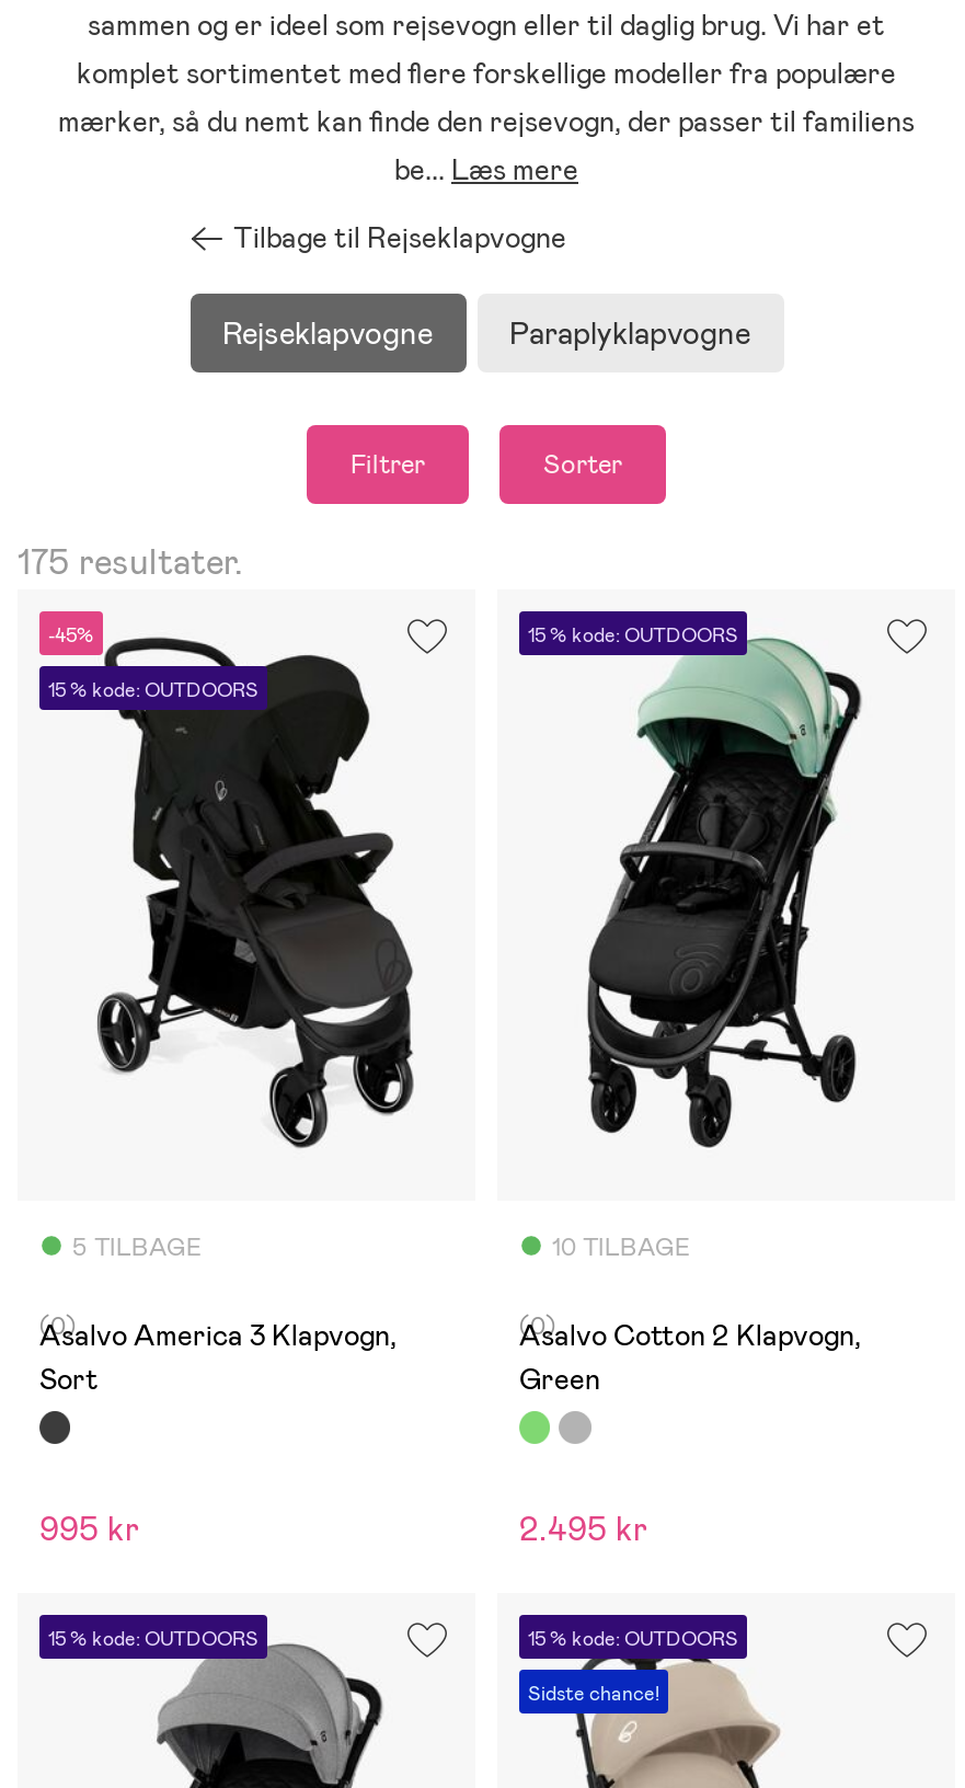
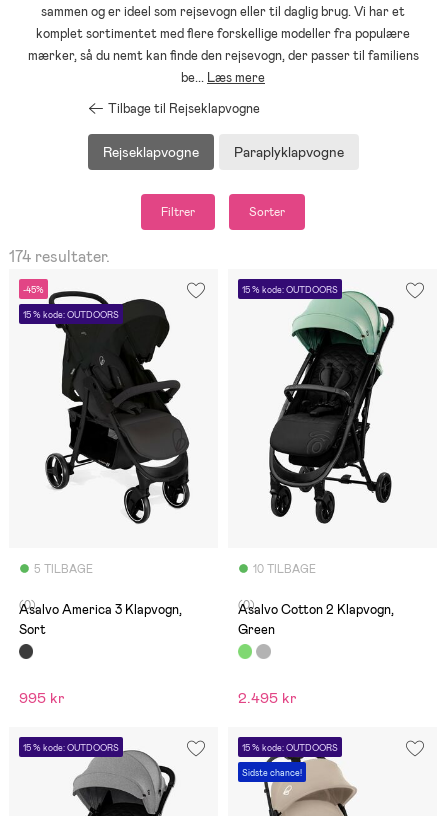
[18,539,243,585] 175 resultater. -> [9,246,110,267] 174 resultater.

